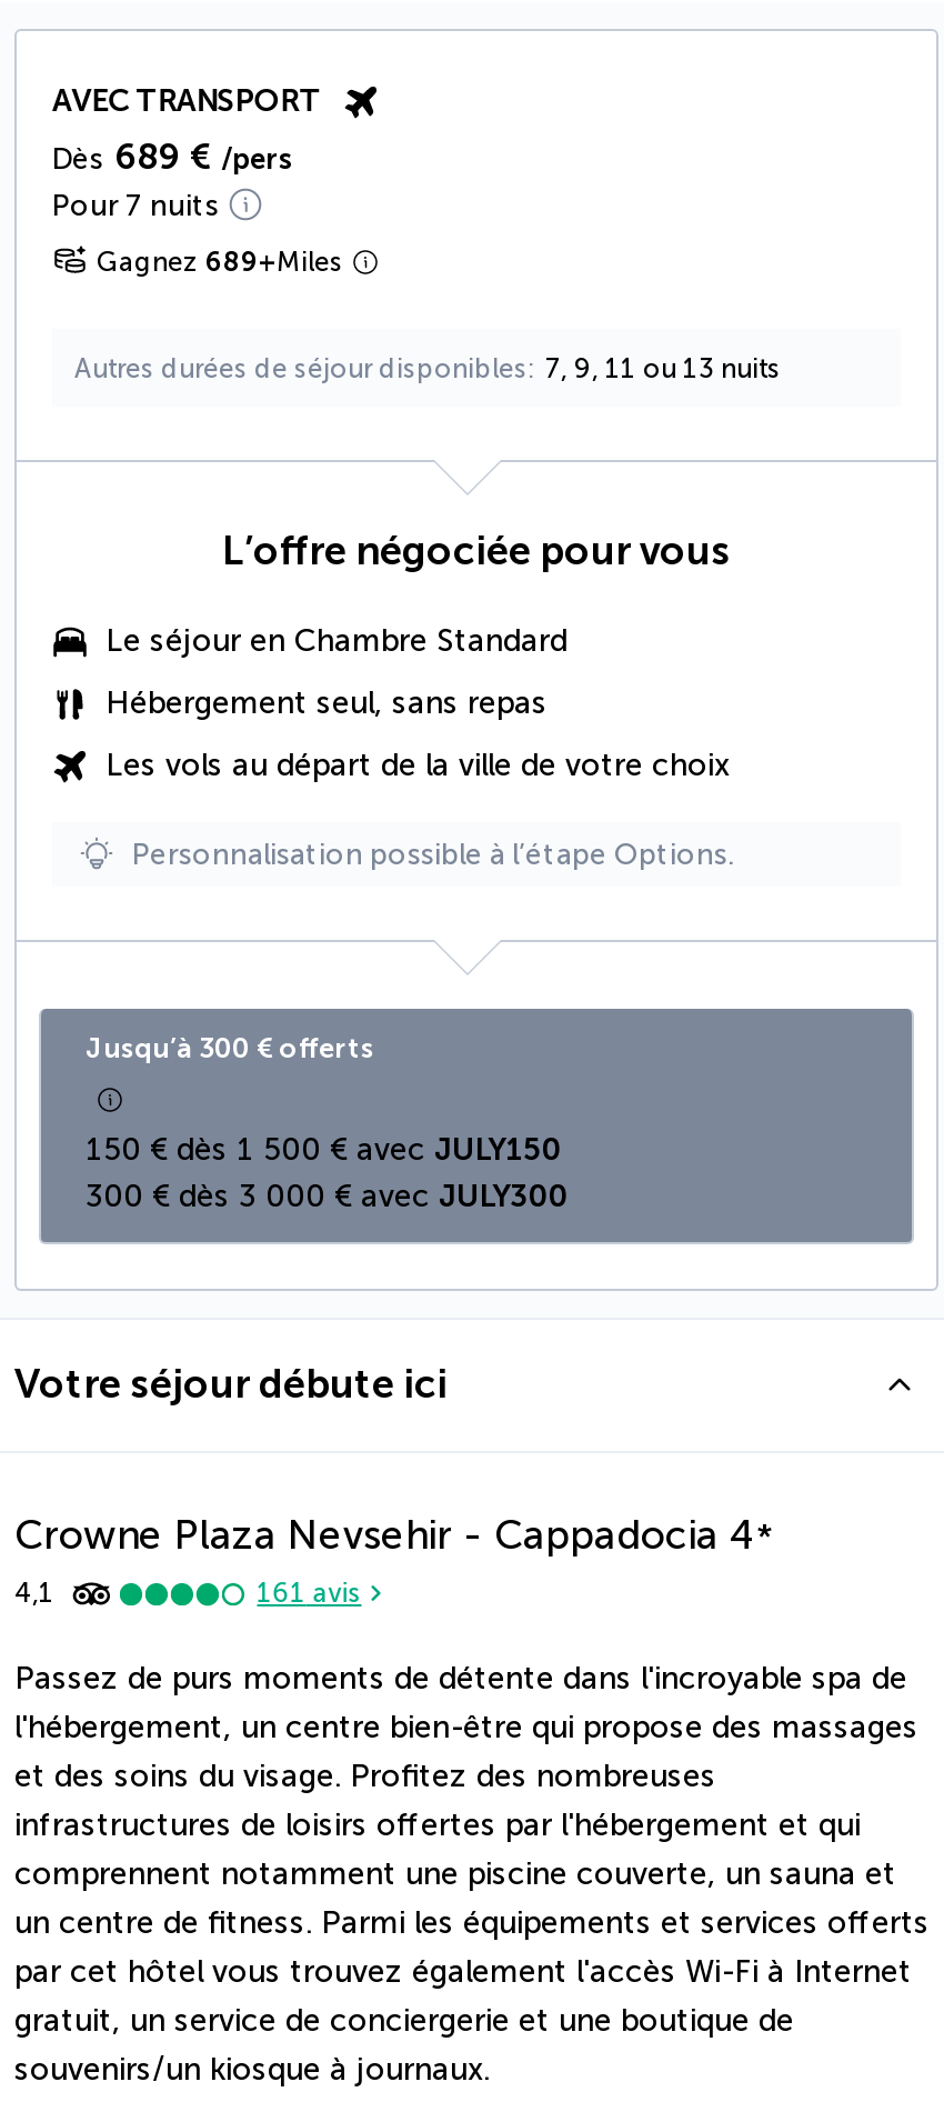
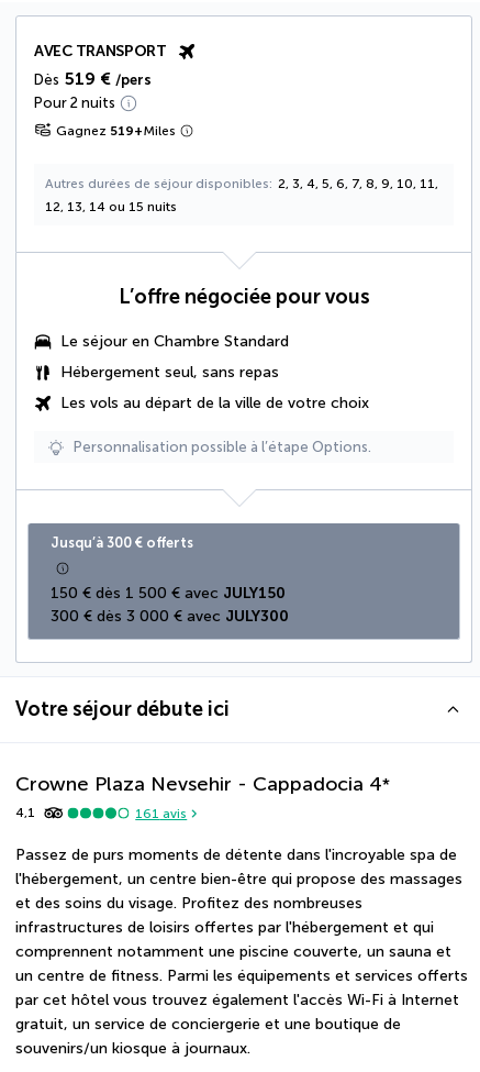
[52,134,781,383] Dès 689 € /pers | Pour 7 nuits | Gagnez 689+Miles | Autres durées de séjour disponibles 7, 9, 11 ou 13 nuits -> [34,68,438,214] Dès 519 € /pers | Pour 2 nuits | Gagnez 519+Miles | Autres durées de séjour disponibles 2, 3, 4, 5, 6, 7, 8, 9, 10, 11, | 12, 13, 14 ou 15 nuits

